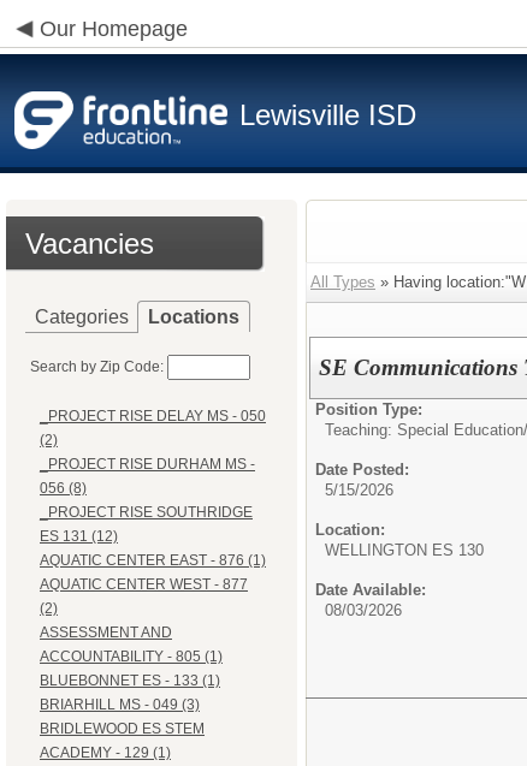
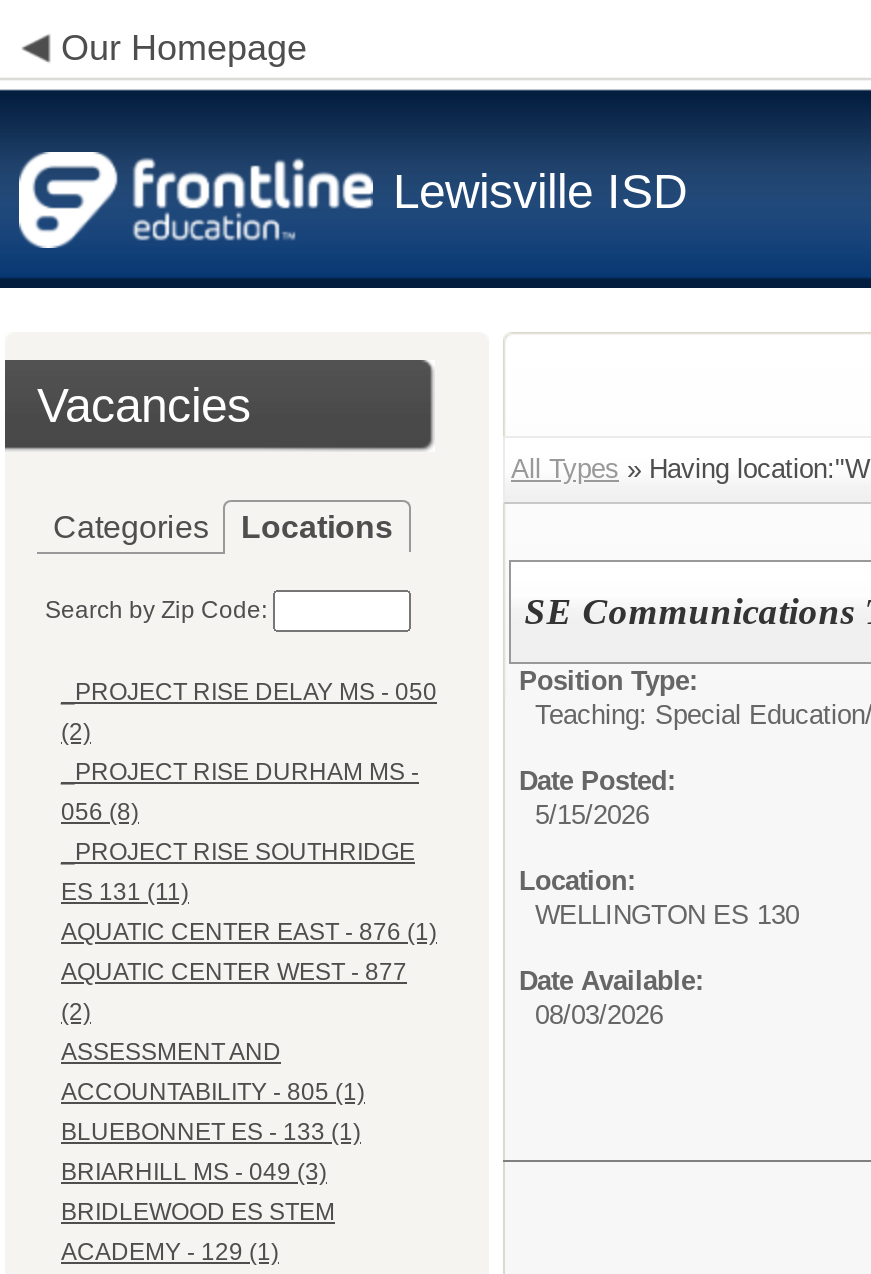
[40,528,118,545] ES 131 (12) -> [61,879,189,907] ES 131 (11)

